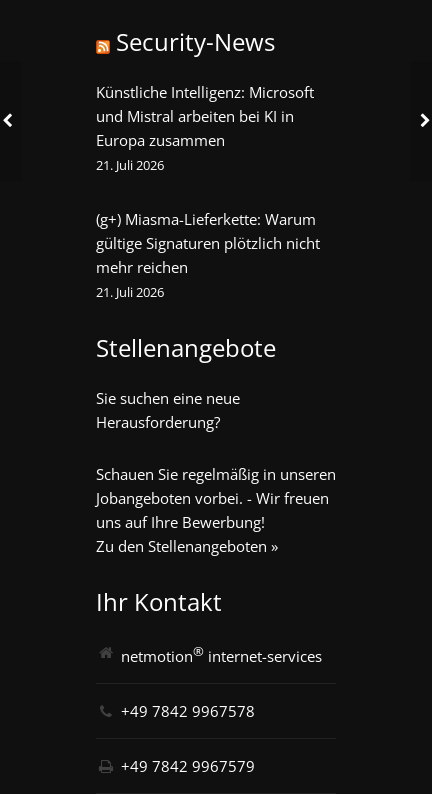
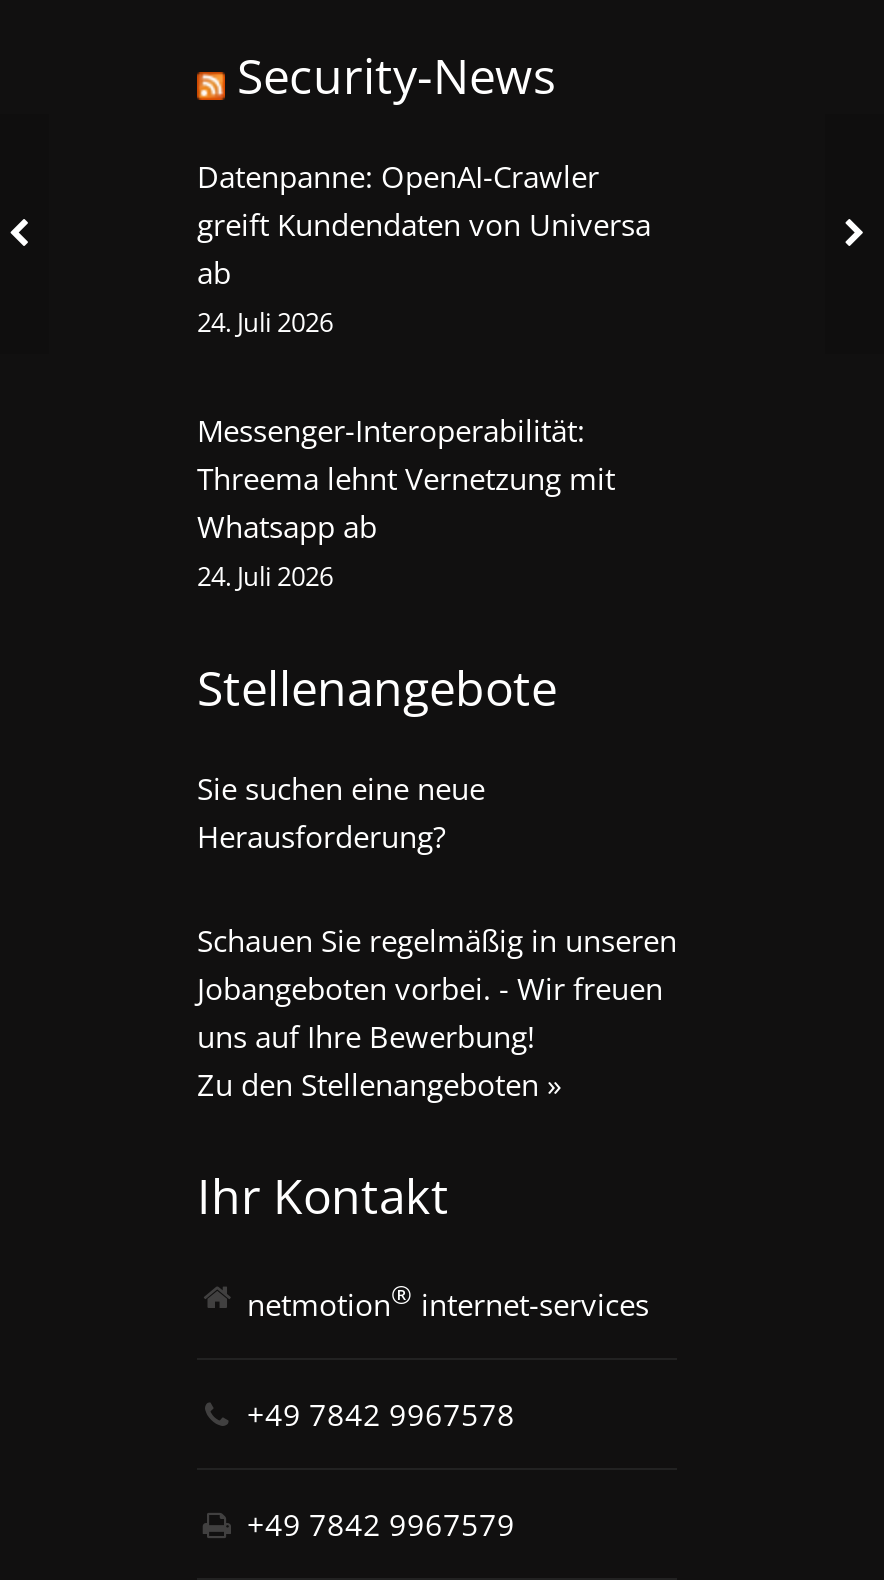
[96,82,314,174] Künstliche Intelligenz: Microsoft | und Mistral arbeiten bei KI in | Europa zusammen | 21. Juli 2026 -> [197,156,651,340] Datenpanne: OpenAI-Crawler | greift Kundendaten von Universa | ab | 24. Juli 2026
[96,209,320,301] (g+) Miasma-Lieferkette: Warum | gültige Signaturen plötzlich nicht | mehr reichen | 21. Juli 2026 -> [197,410,615,594] Messenger-Interoperabilität: | Threema lehnt Vernetzung mit | Whatsapp ab | 24. Juli 2026

